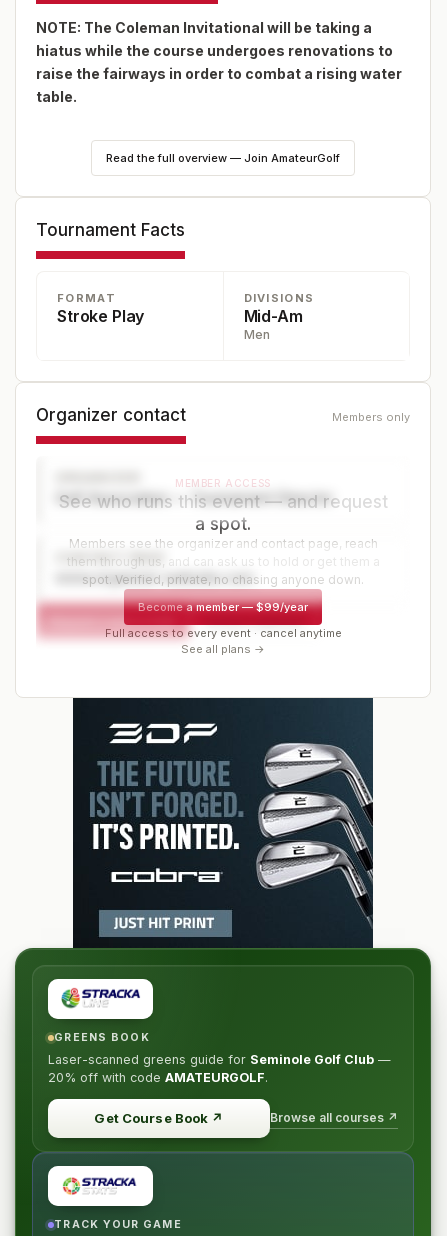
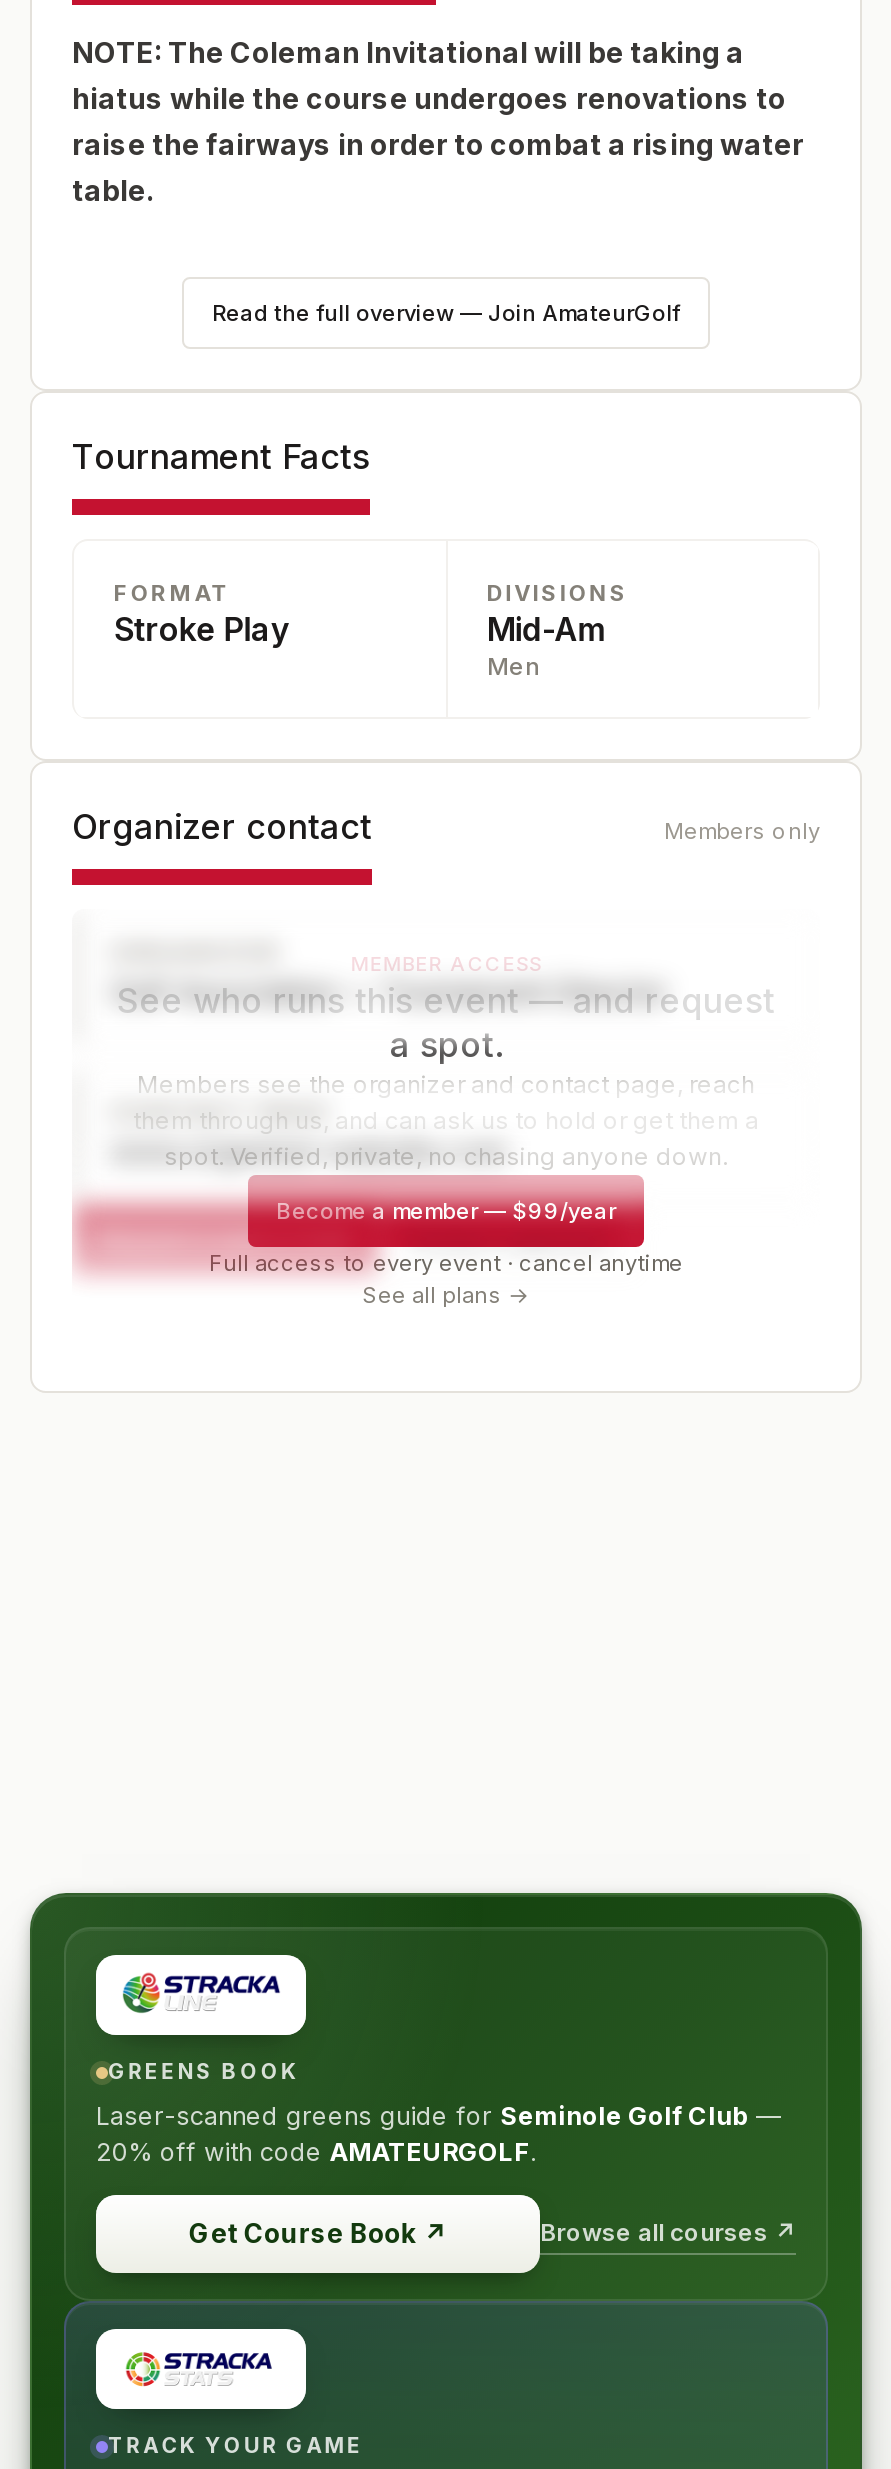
[72,697,374,949] [image] -> none

